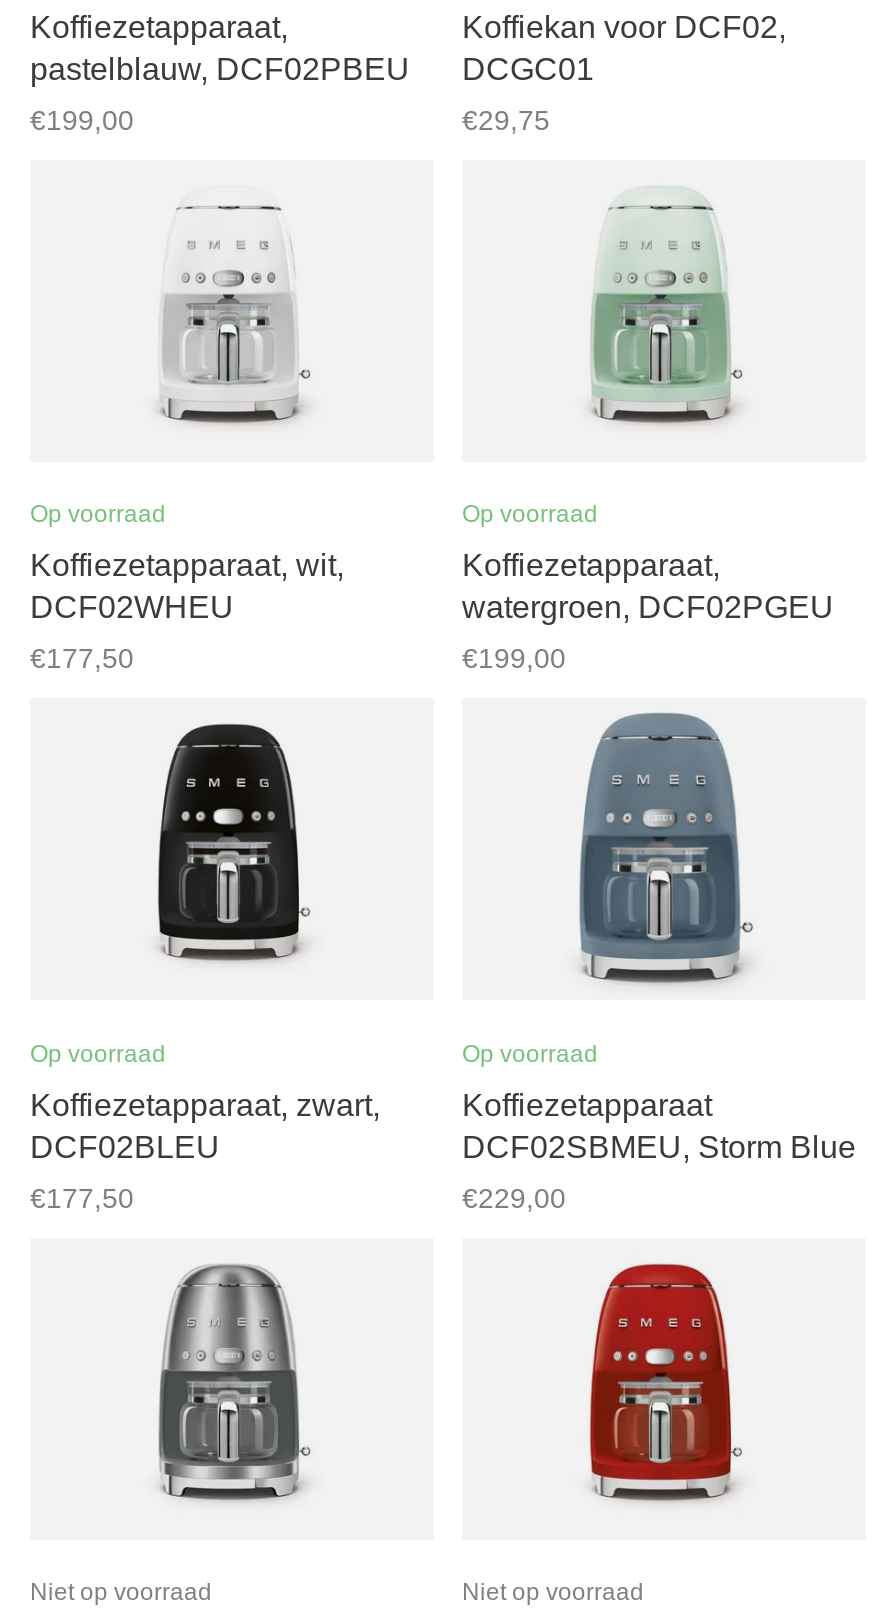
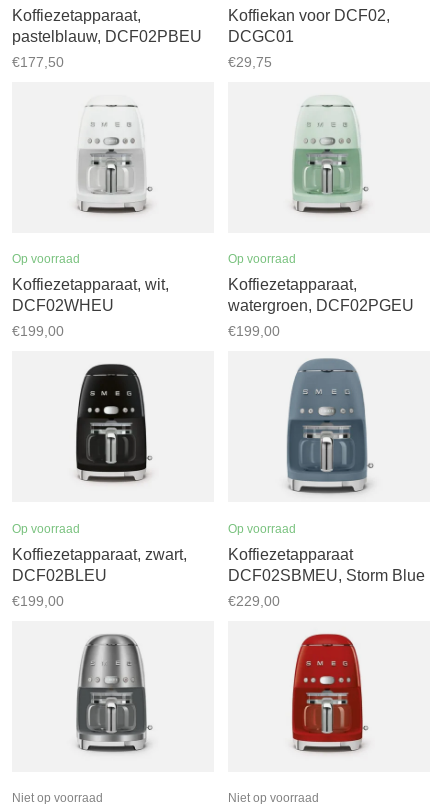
[30,103,134,135] €199,00 -> [12,53,64,69] €177,50
[30,642,134,674] €177,50 -> [12,323,64,339] €199,00
[30,1181,134,1213] €177,50 -> [12,592,64,608] €199,00

